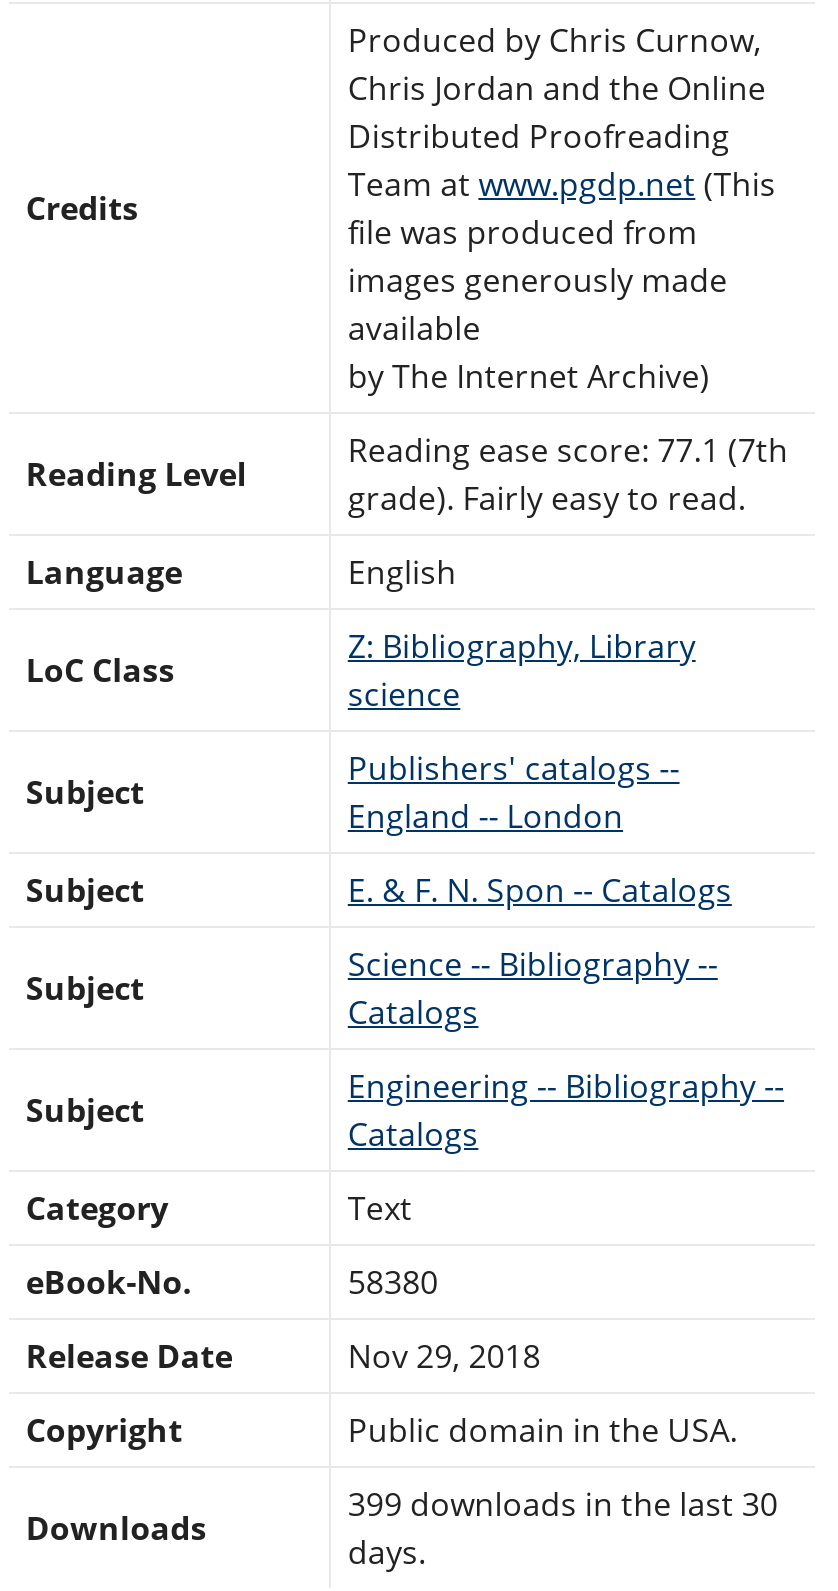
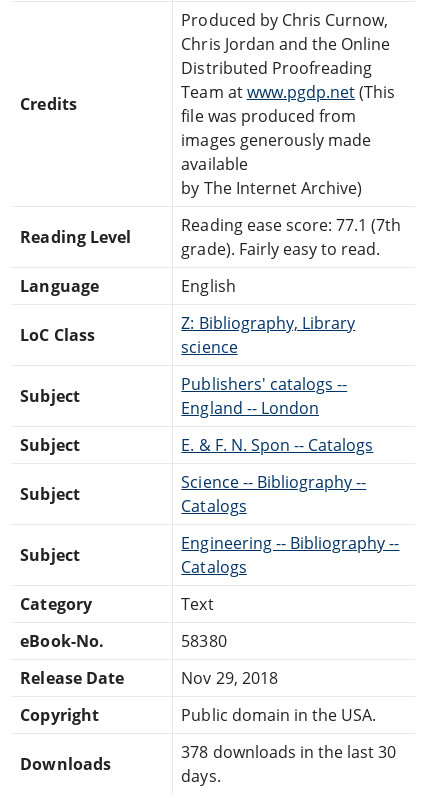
[348,1482,778,1526] 399 downloads in the last 30 -> [181,741,396,763] 378 downloads in the last 30

